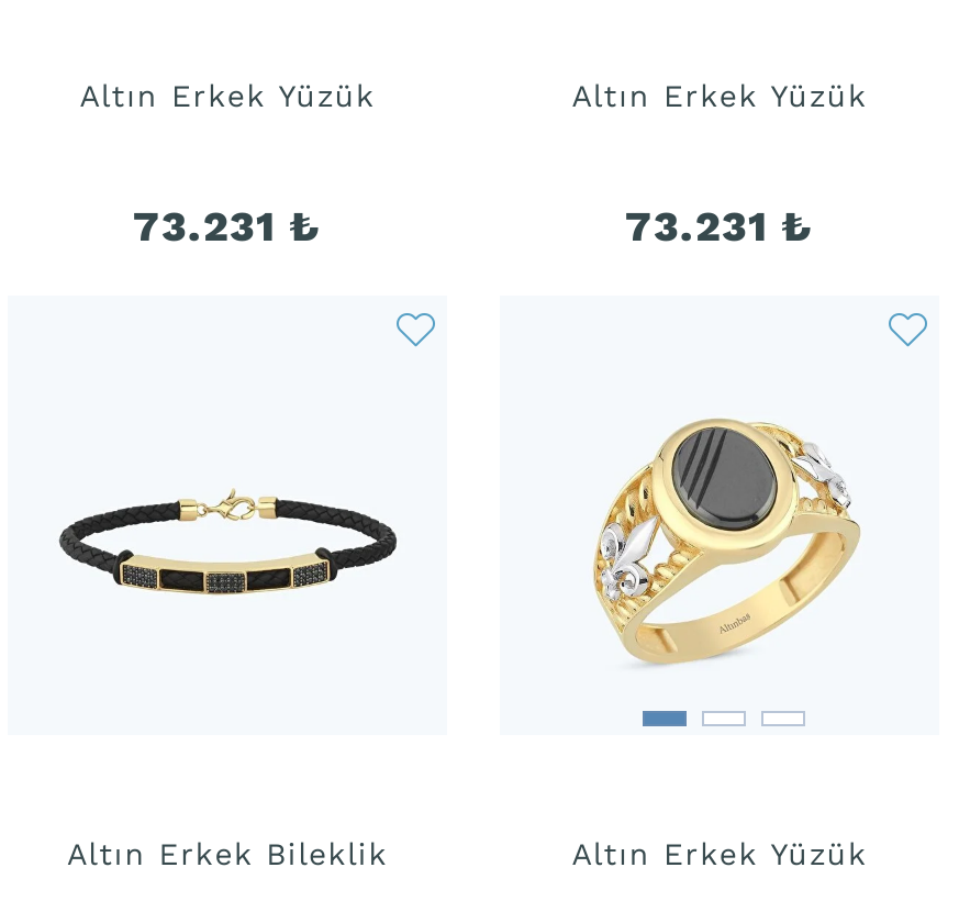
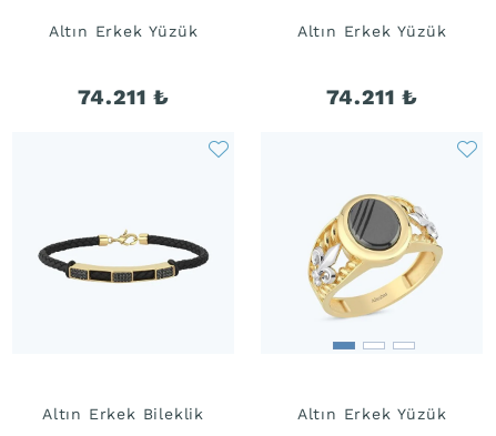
[133,201,322,252] 73.231 ₺ -> [77,84,169,110] 74.211 ₺
[625,201,814,252] 73.231 ₺ -> [326,84,418,110] 74.211 ₺

